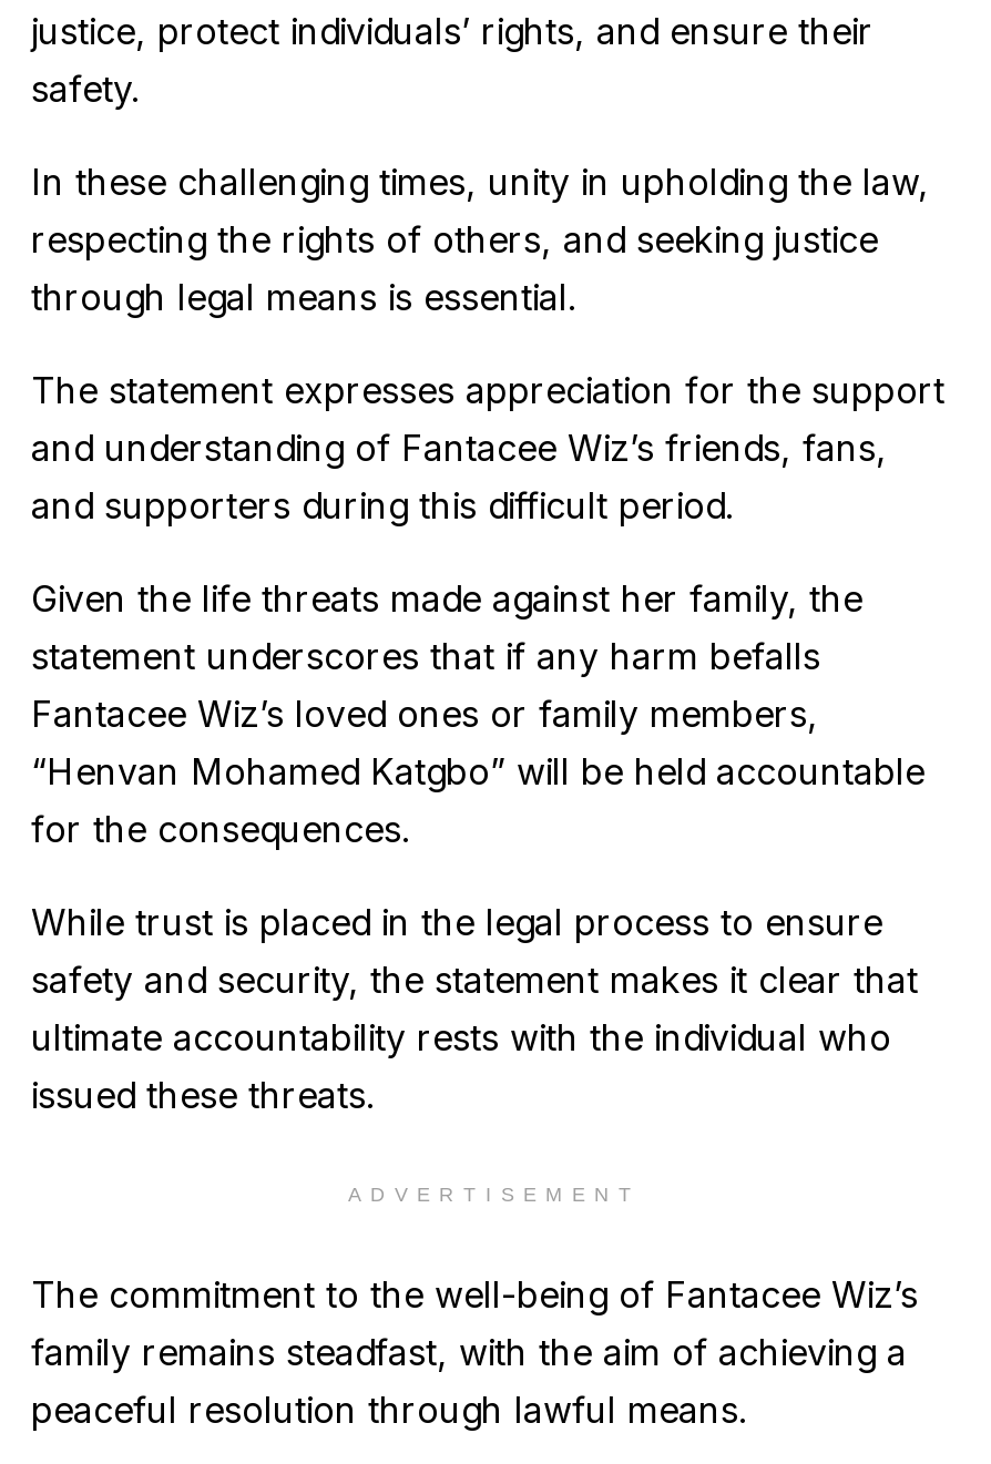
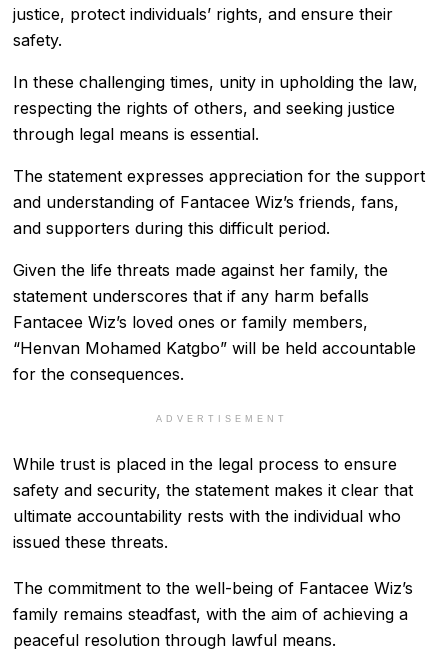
moved [31,900,918,1117] -> [13,454,413,552]: While trust is placed in the legal process to ensure | safety and security, the statement makes it clear that | ultimate accountability rests with the individual who | issued these threats.
moved [348,1184,641,1206] -> [156,414,288,424]: ADVERTISEMENT

